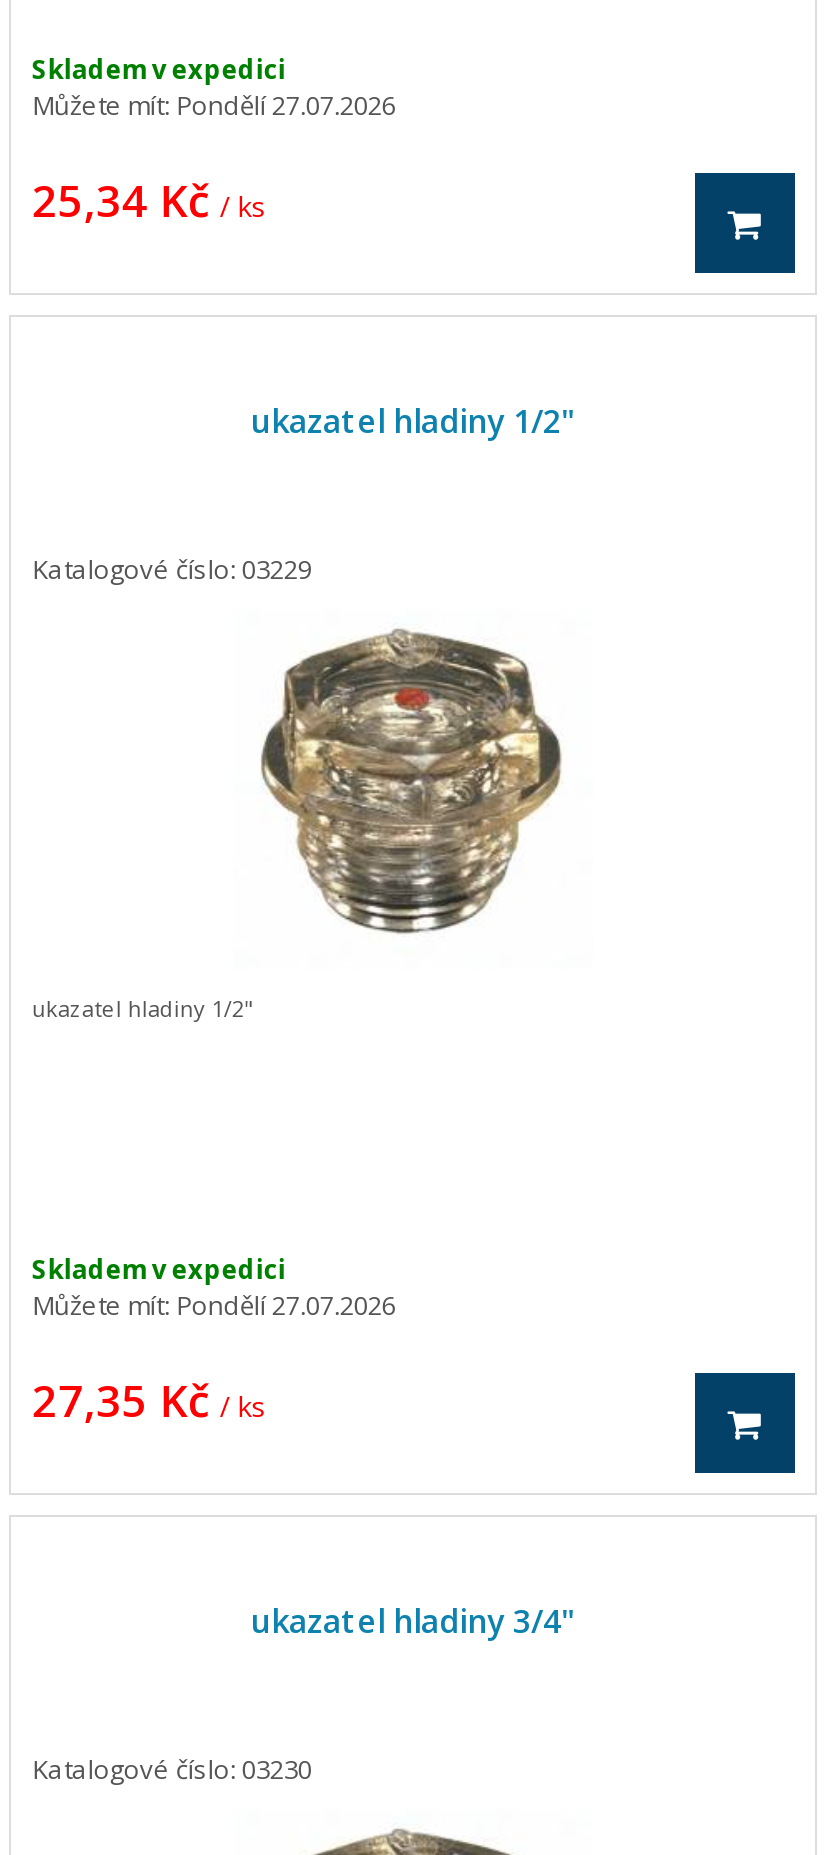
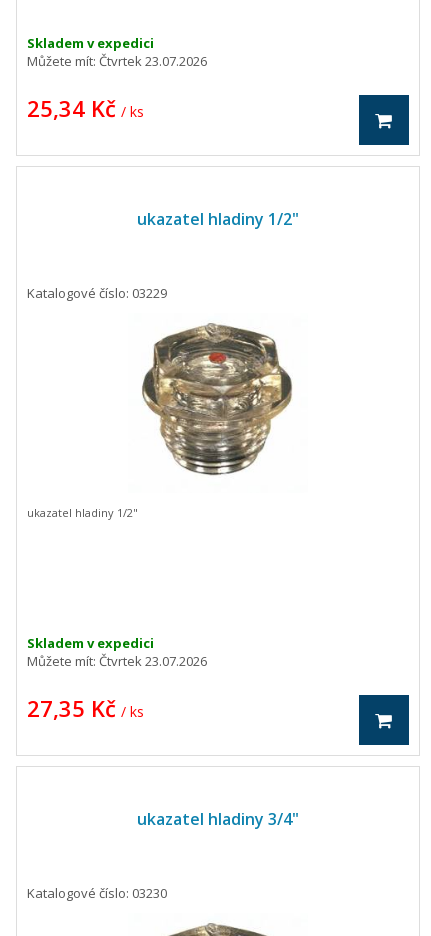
[32,87,396,123] Můžete mít: Pondělí 27.07.2026 -> [27,52,207,70] Můžete mít: Čtvrtek 23.07.2026
[32,1287,396,1323] Můžete mít: Pondělí 27.07.2026 -> [27,652,207,670] Můžete mít: Čtvrtek 23.07.2026

